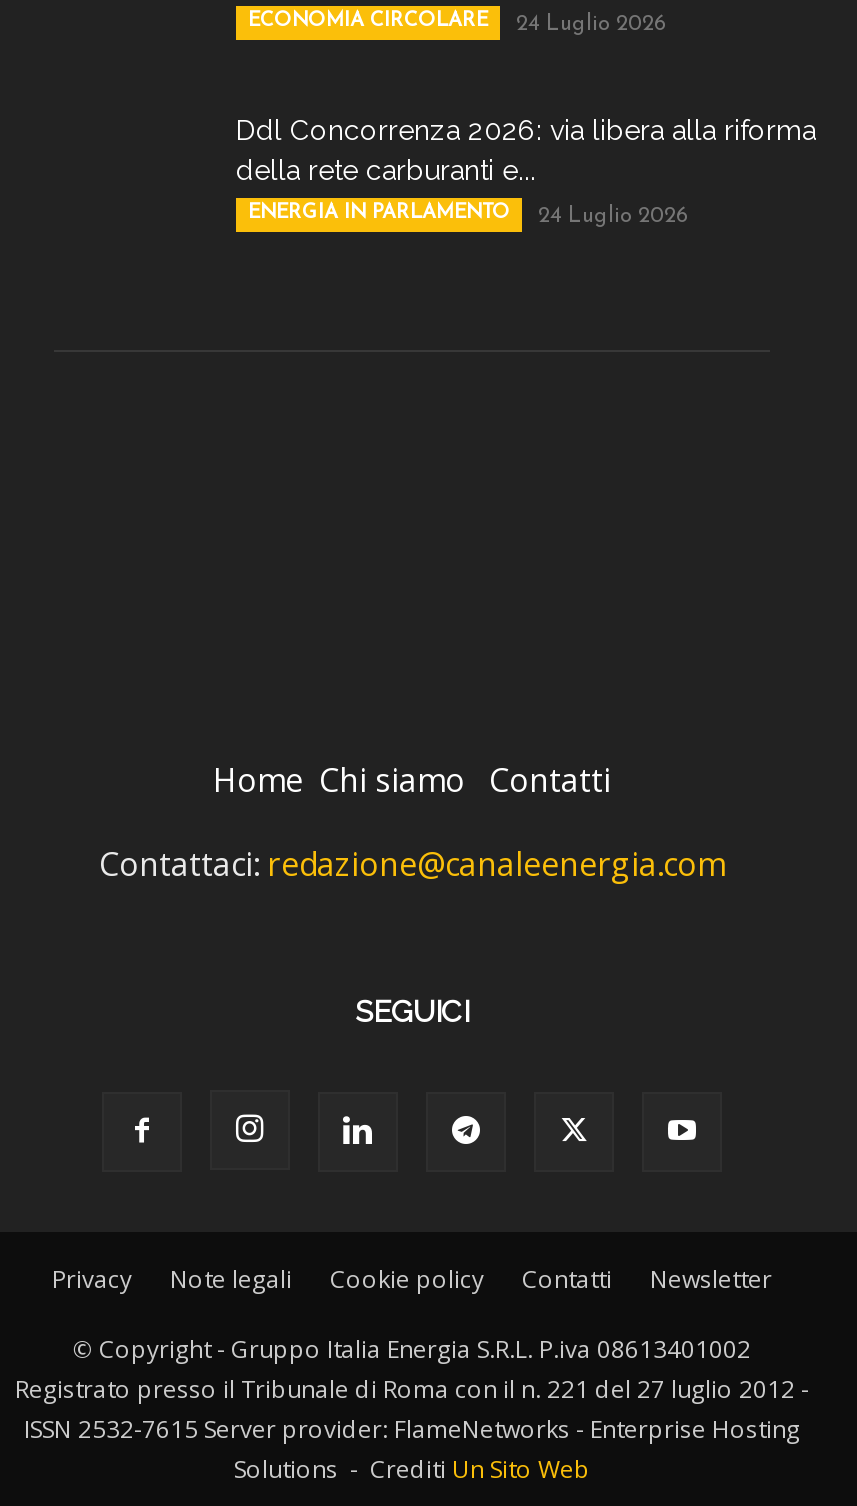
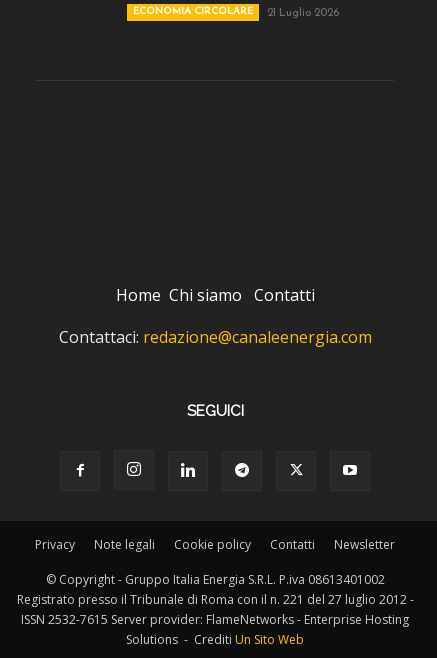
[236,14,816,228] 24 Luglio 2026 | Ddl Concorrenza 2026: via libera alla riforma | della rete carburanti e... | ENERGIA IN PARLAMENTO | 24 Luglio 2026 -> [267,8,339,19] 21 Luglio 2026

